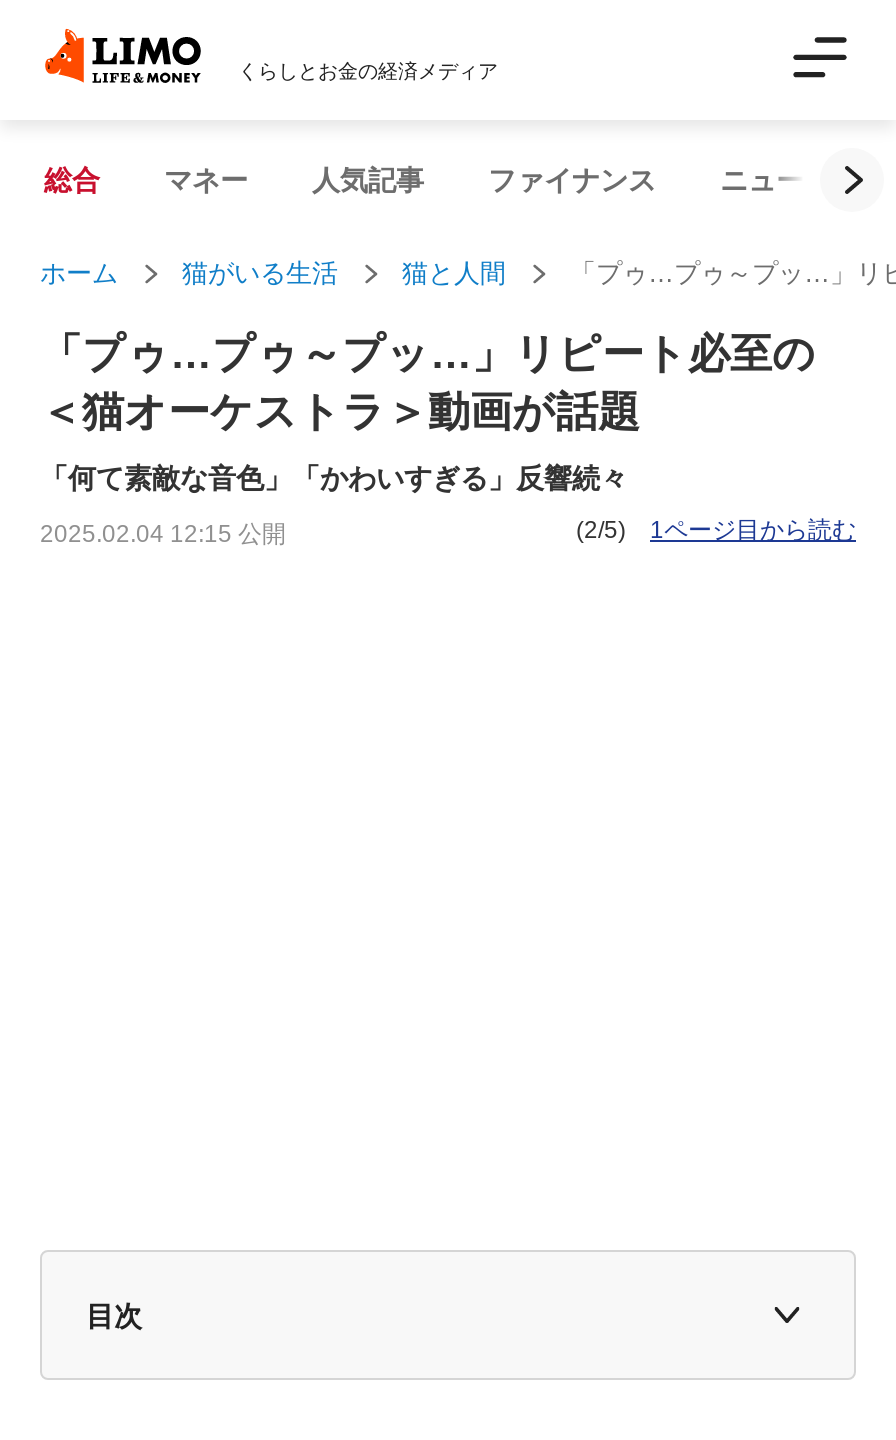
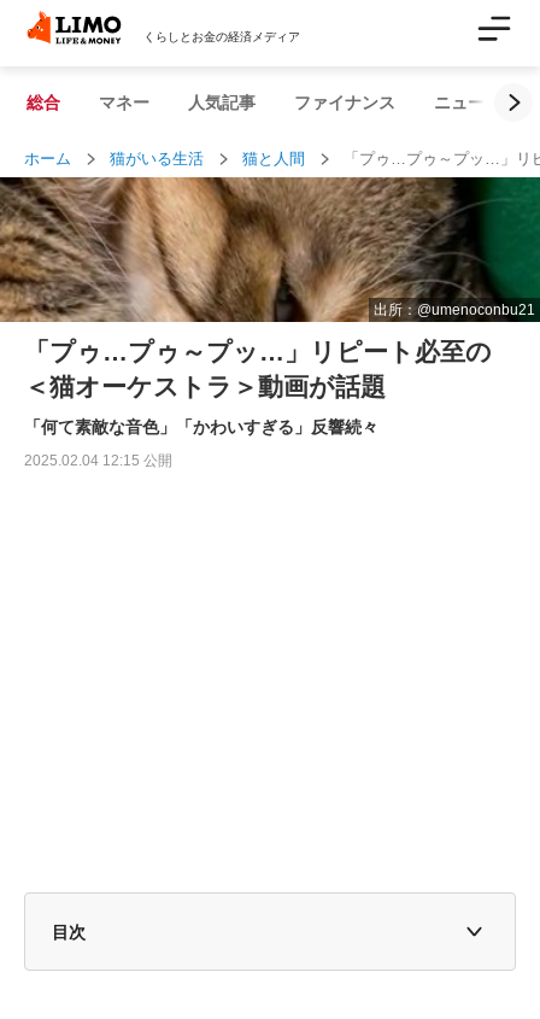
none -> [4,176,536,323] [image] | 出所：@umenoconbu21
[576,516,856,544] (2/5) | 1ページ目から読む -> none

